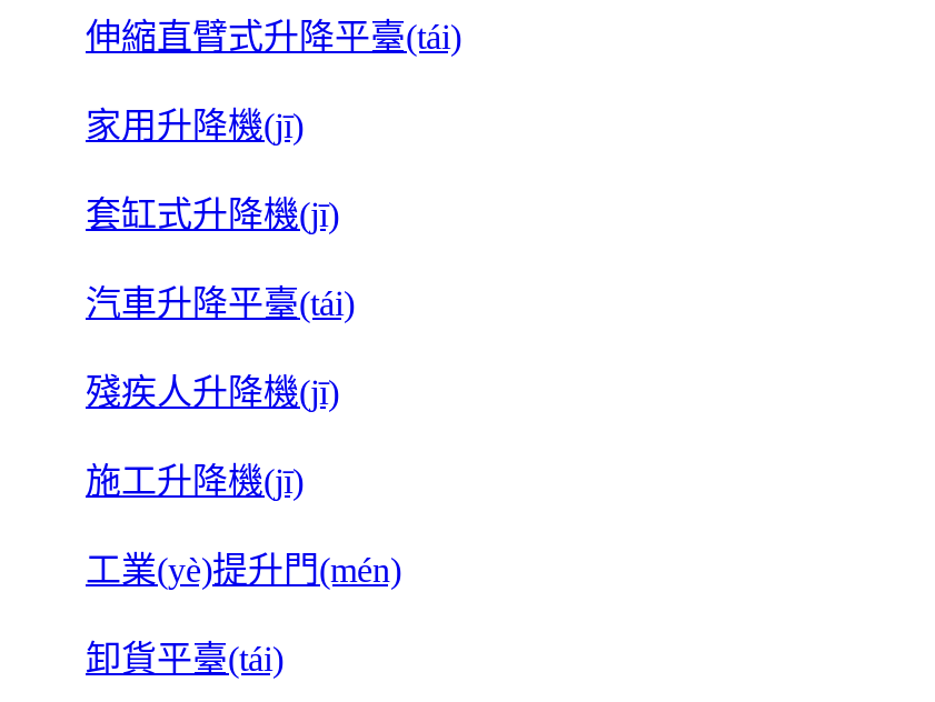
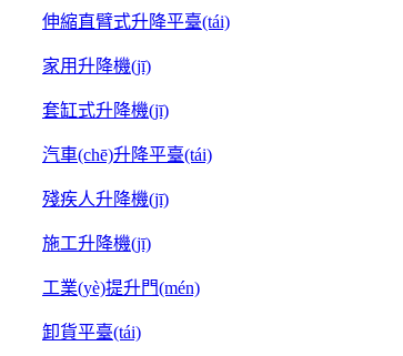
[86,284,355,322] 汽車升降平臺(tái) -> [42,145,212,164] 汽車(chē)升降平臺(tái)

